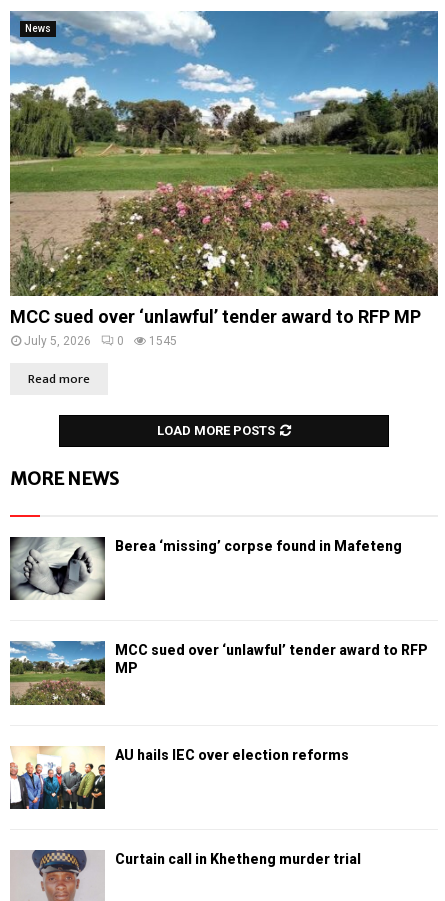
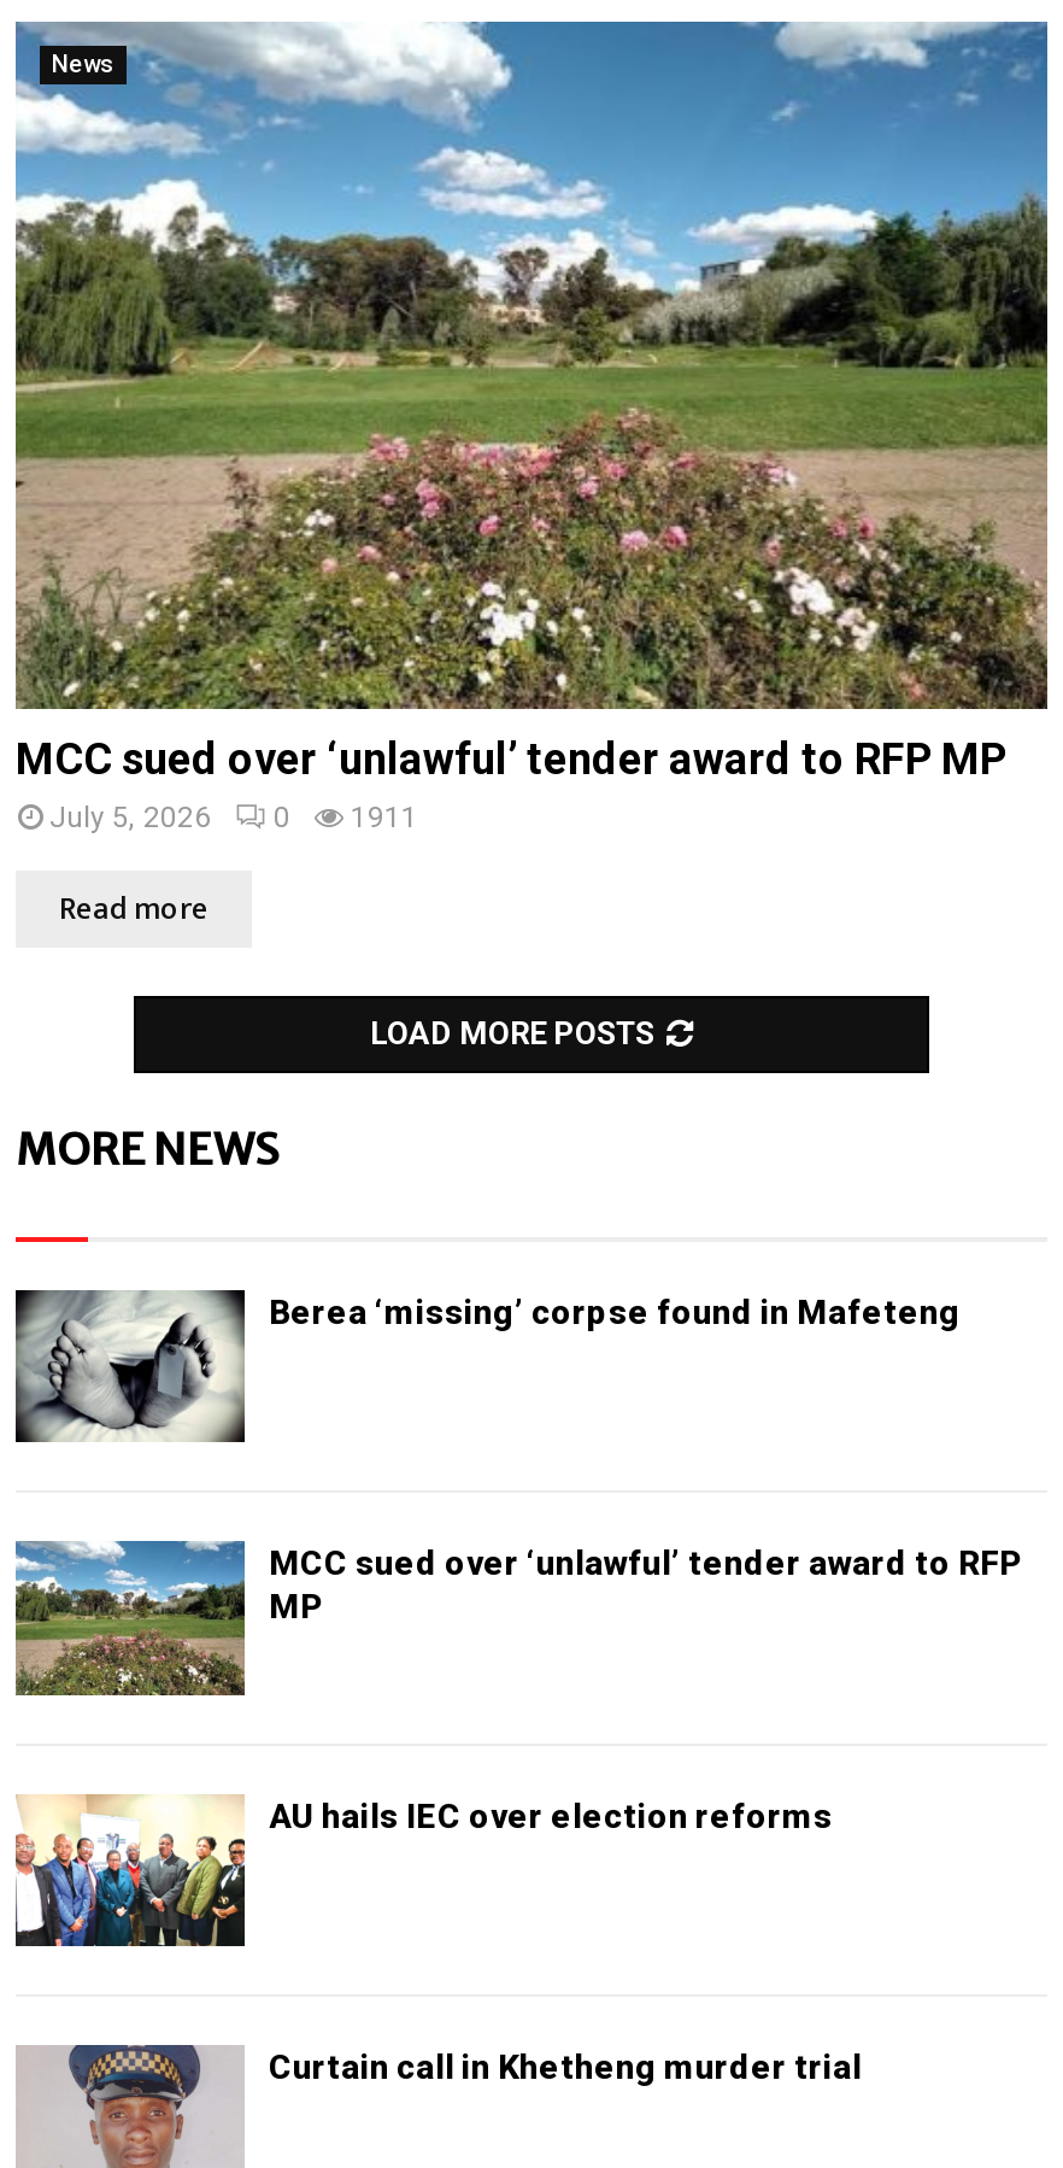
[24,334,177,348] July 5, 2026 0 1545 -> [49,800,418,834] July 5, 2026 0 1911

